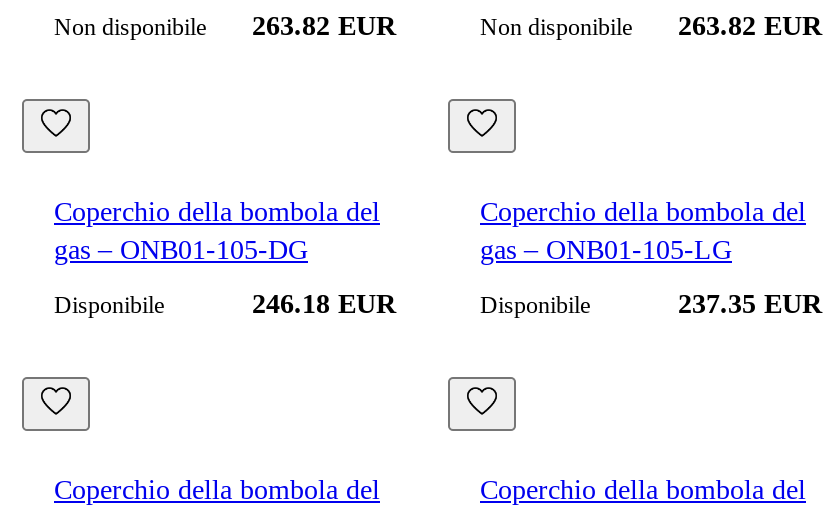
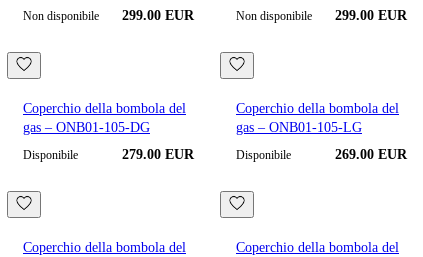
[54,11,396,41] Non disponibile 263.82 EUR -> [23,8,194,23] Non disponibile 299.00 EUR
[480,11,822,41] Non disponibile 263.82 EUR -> [236,8,407,23] Non disponibile 299.00 EUR
[252,289,396,319] 246.18 EUR -> [122,147,194,162] 279.00 EUR
[678,289,822,319] 237.35 EUR -> [335,147,407,162] 269.00 EUR

